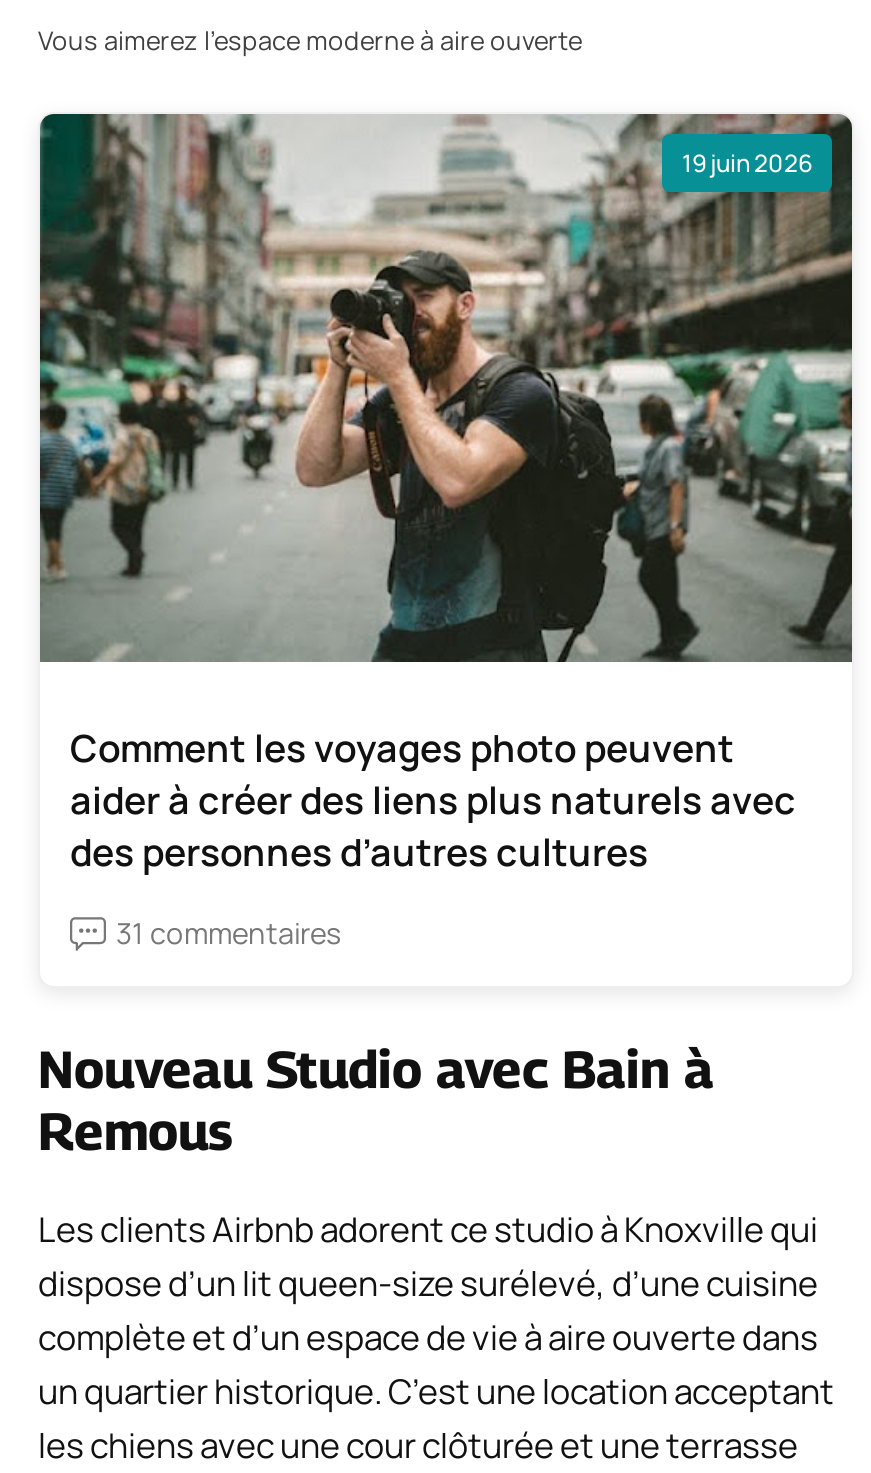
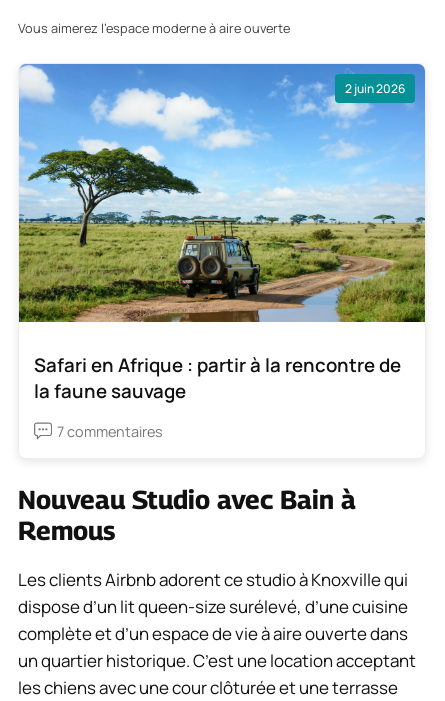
[38,111,854,665] [image] | 19 juin 2026 -> [18,63,426,323] [image] | 2 juin 2026
[70,722,796,878] Comment les voyages photo peuvent | aider à créer des liens plus naturels avec | des personnes d’autres cultures -> [34,352,401,404] Safari en Afrique : partir à la rencontre de | la faune sauvage
[116,914,342,952] 31 commentaires -> [57,422,163,441] 7 commentaires

